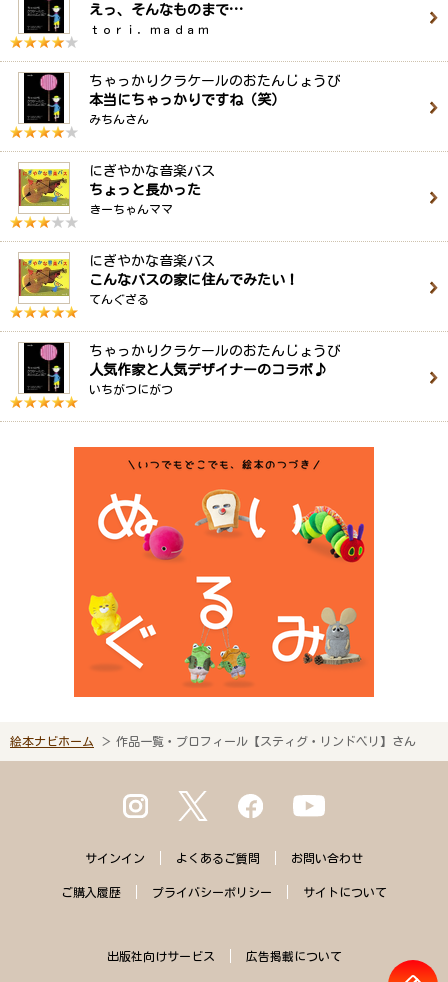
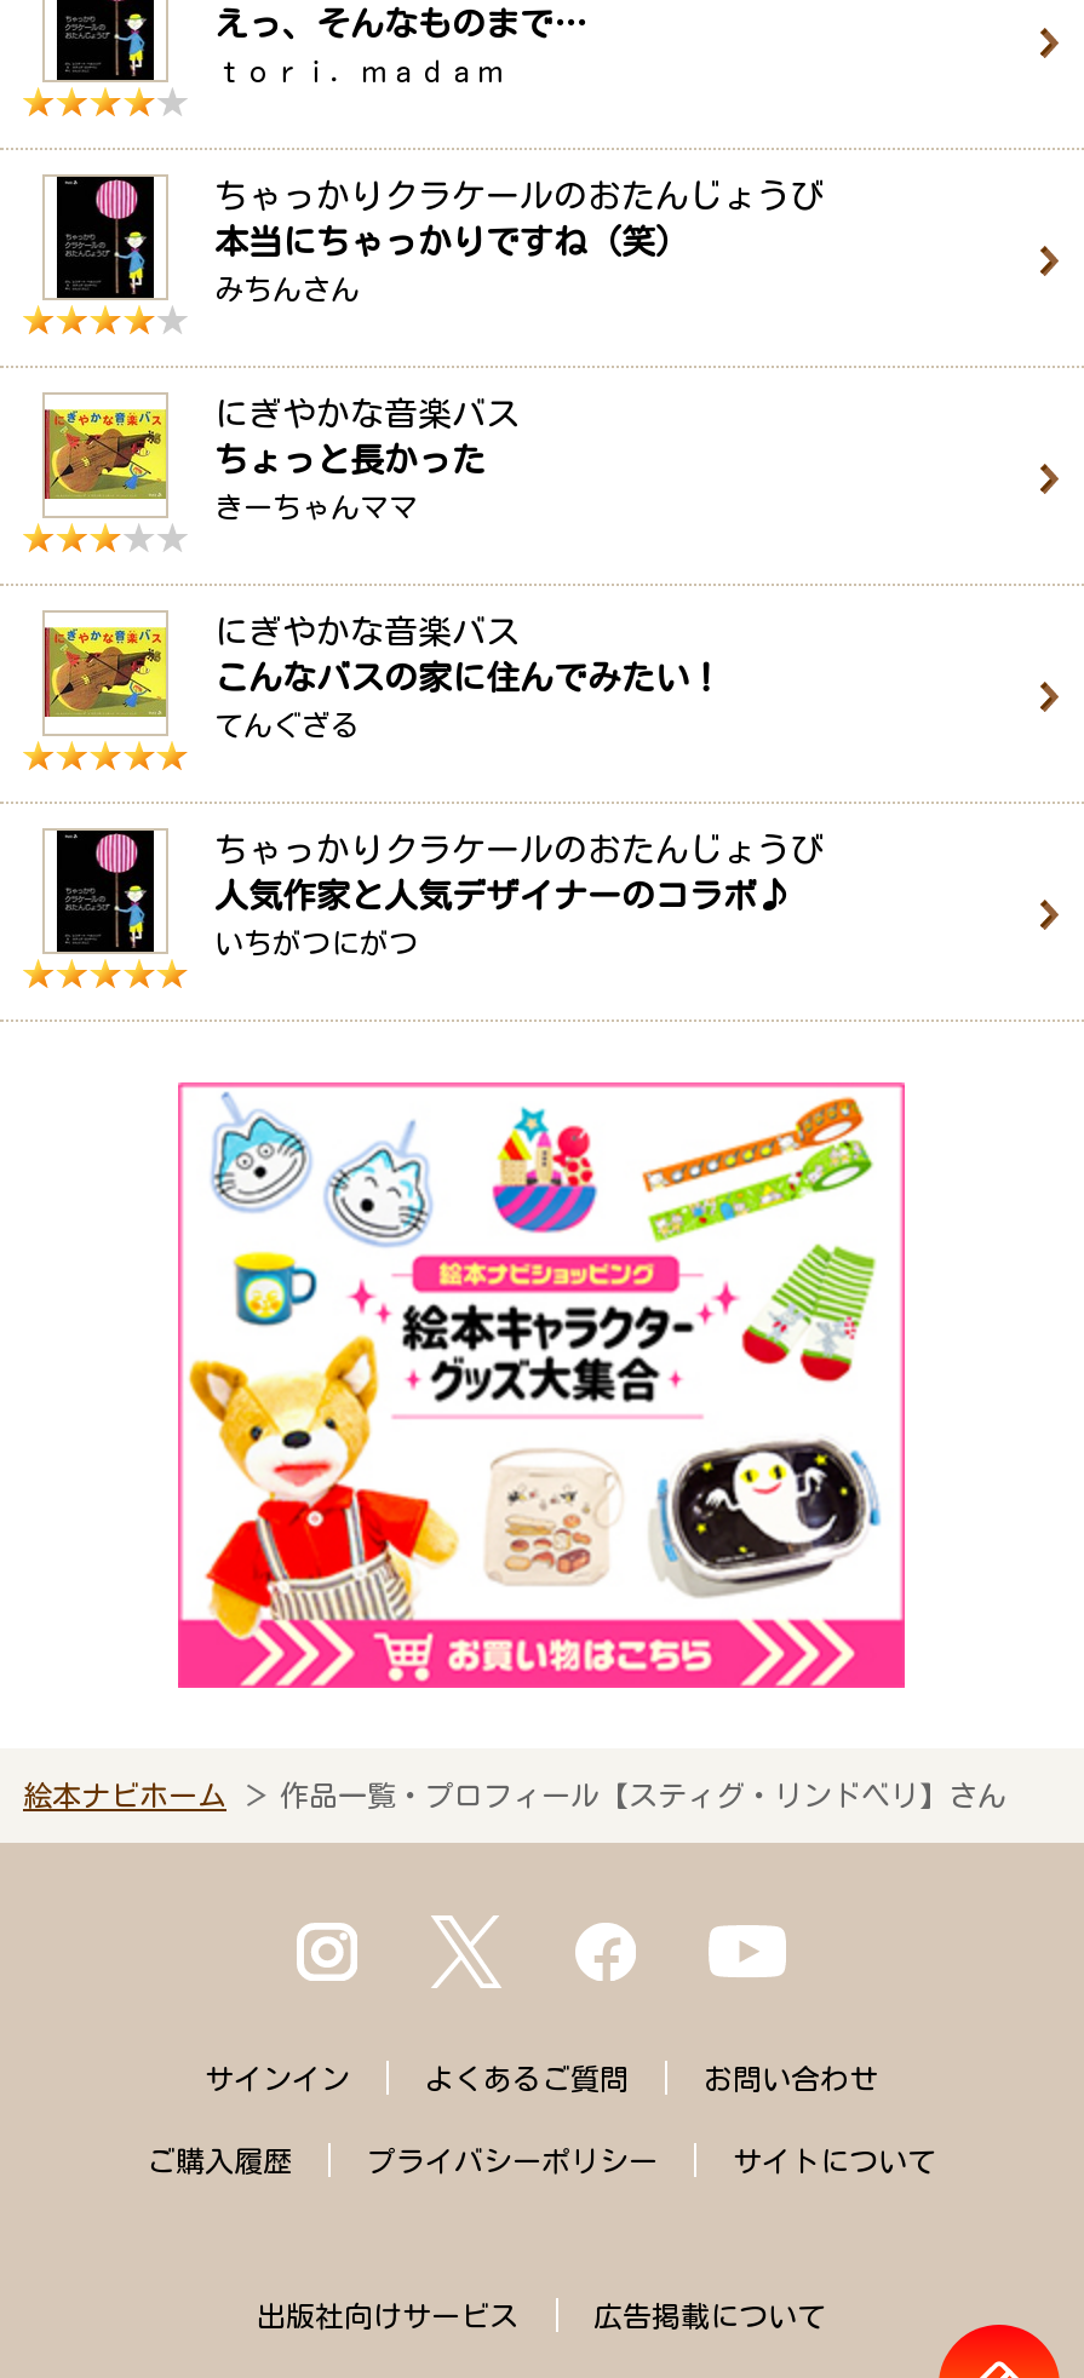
[73,446,375,698] [image] -> [176,1080,907,1690] [image]

